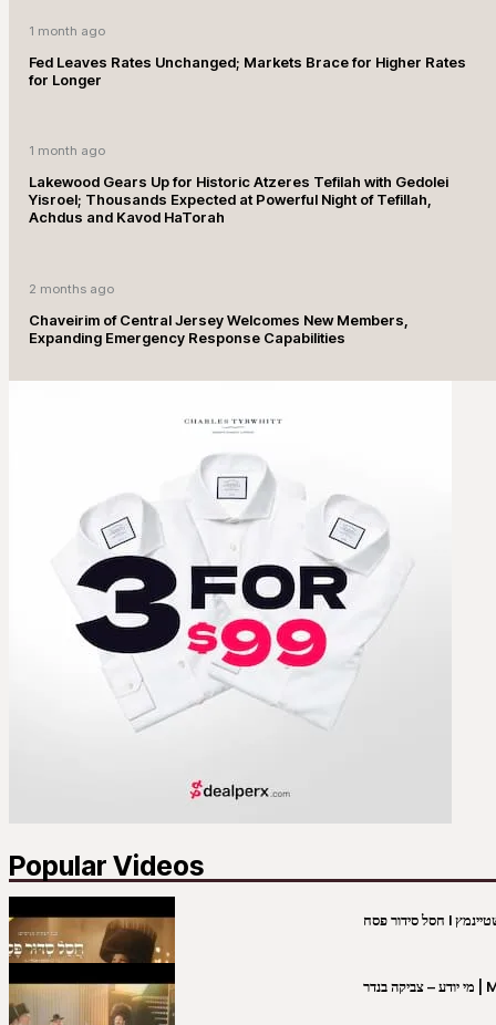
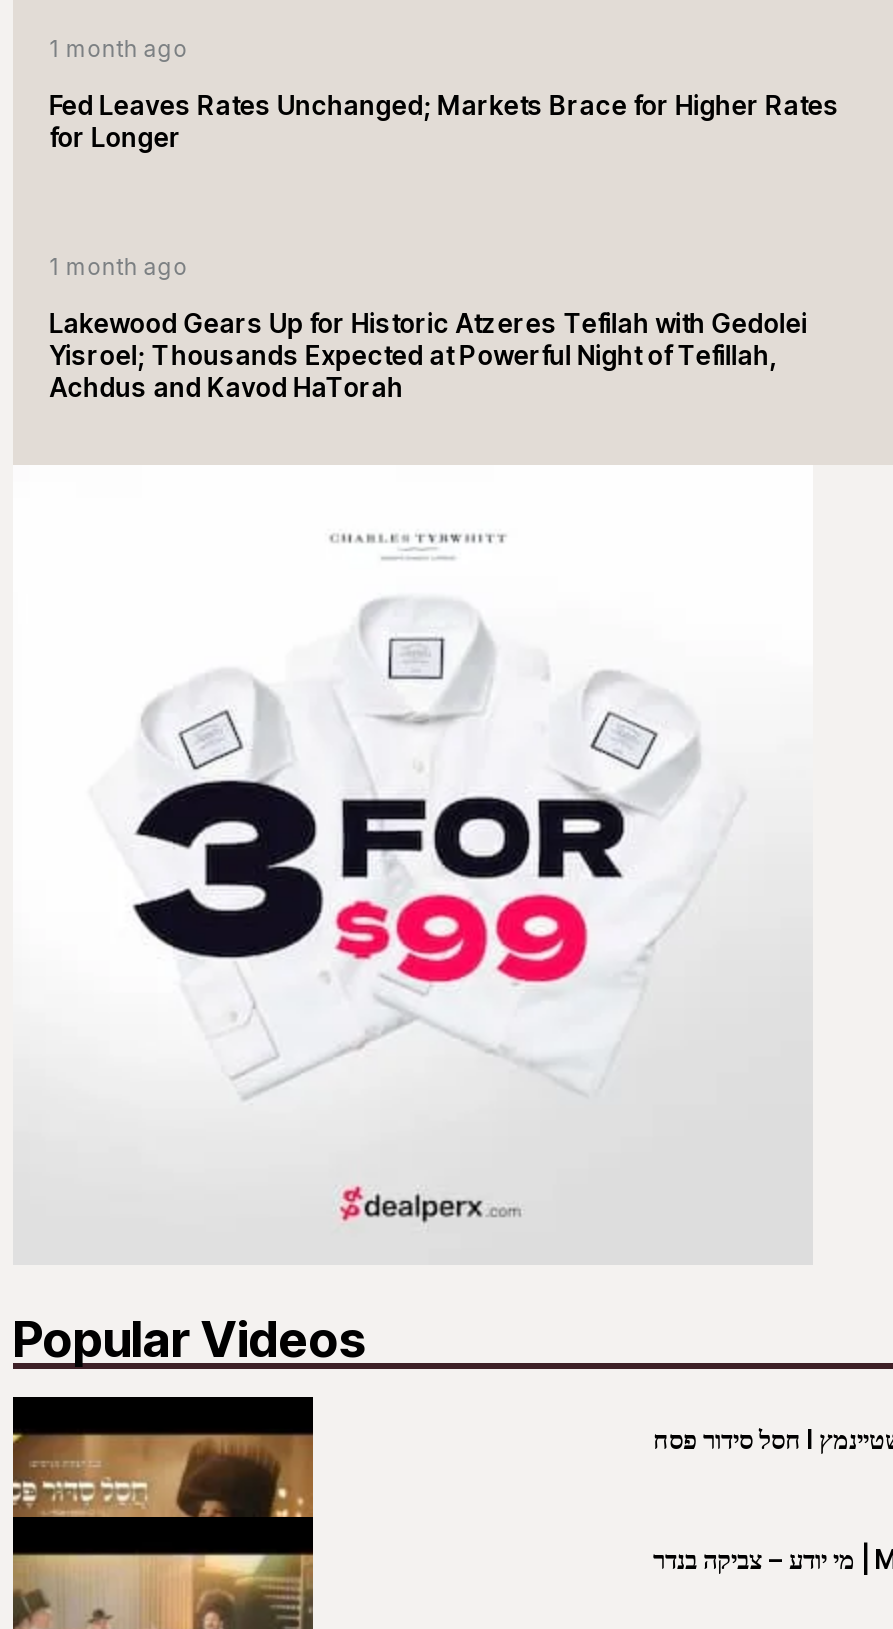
[29,281,409,346] 2 months ago | Chaveirim of Central Jersey Welcomes New Members, | Expanding Emergency Response Capabilities -> none

